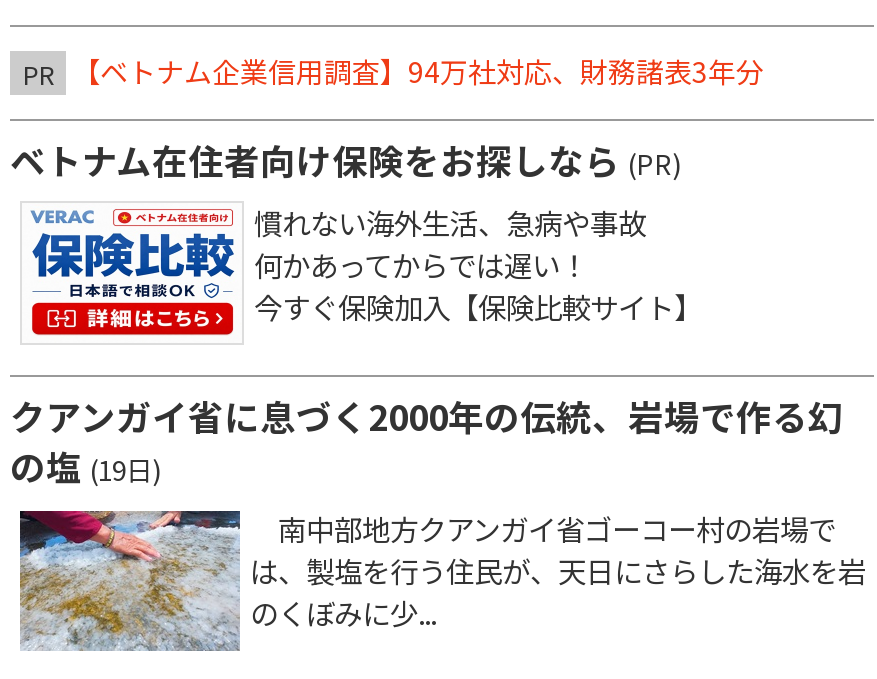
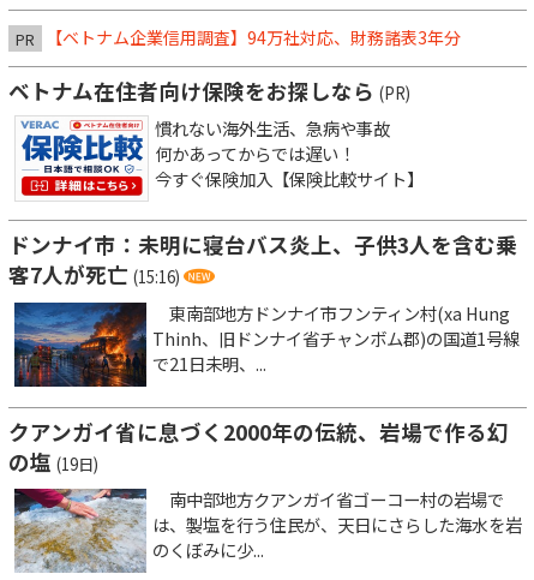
none -> [8,229,520,388] [image] | ドンナイ市：未明に寝台バス炎上、子供3人を含む乗 | 客7人が死亡 (15:16) | 東南部地方ドンナイ市フンティン村(xa Hung | Thinh、旧ドンナイ省チャンボム郡)の国道1号線 | で21日未明、...

